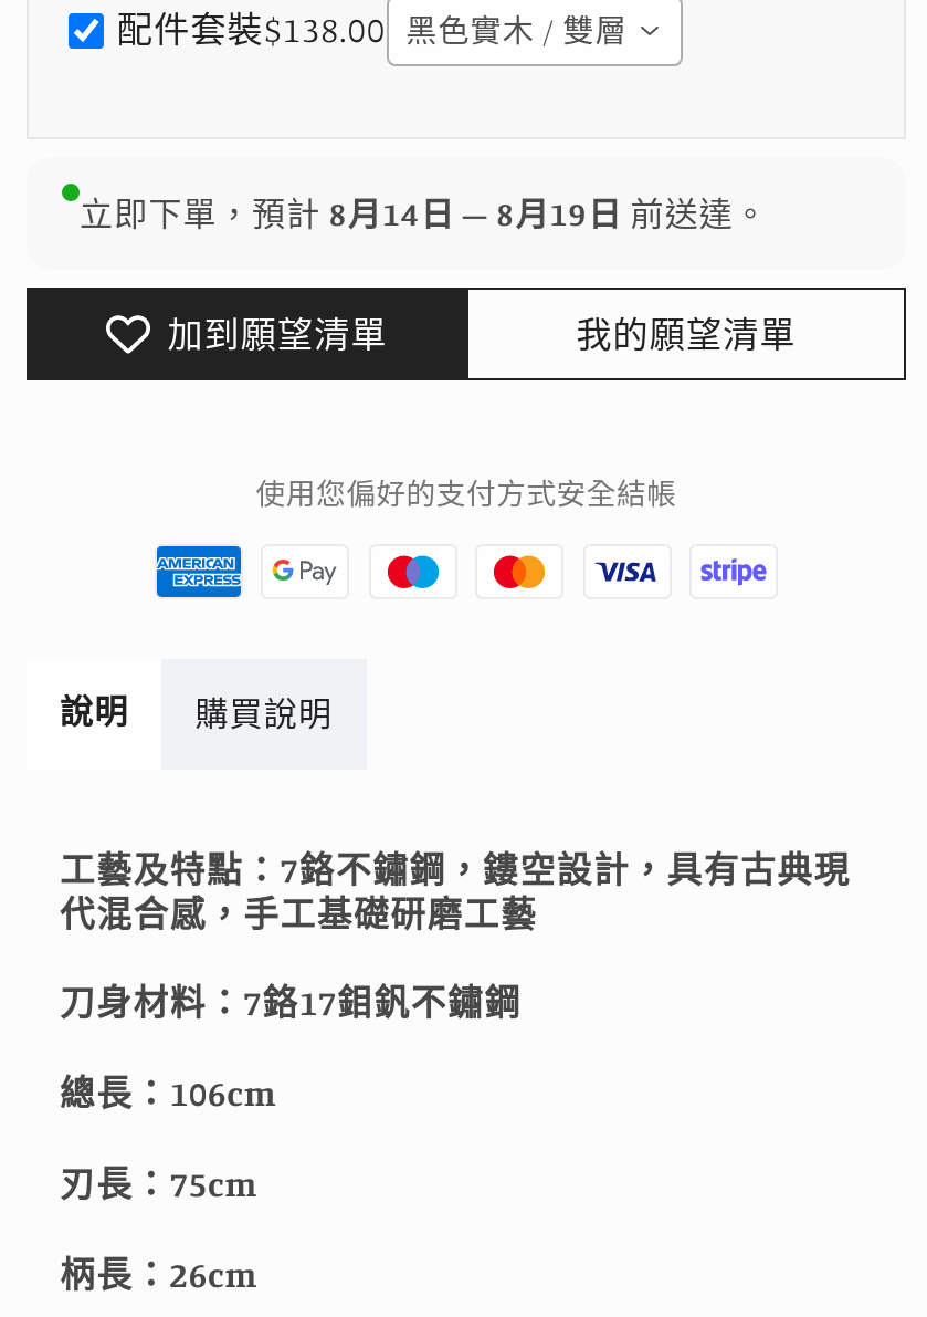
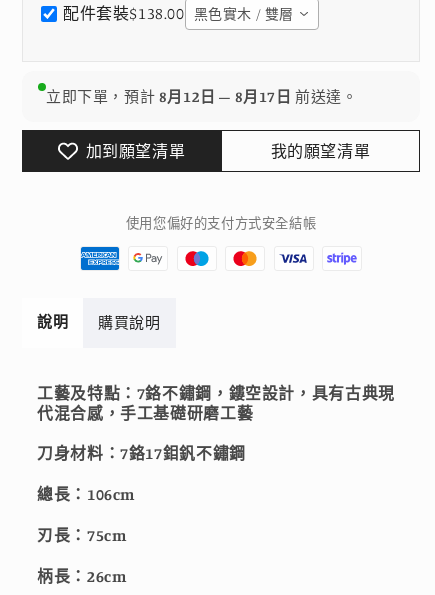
[80,192,768,234] 立即下單，預計8月14日 – 8月19日前送達。 -> [46,87,358,106] 立即下單，預計8月12日 – 8月17日前送達。

